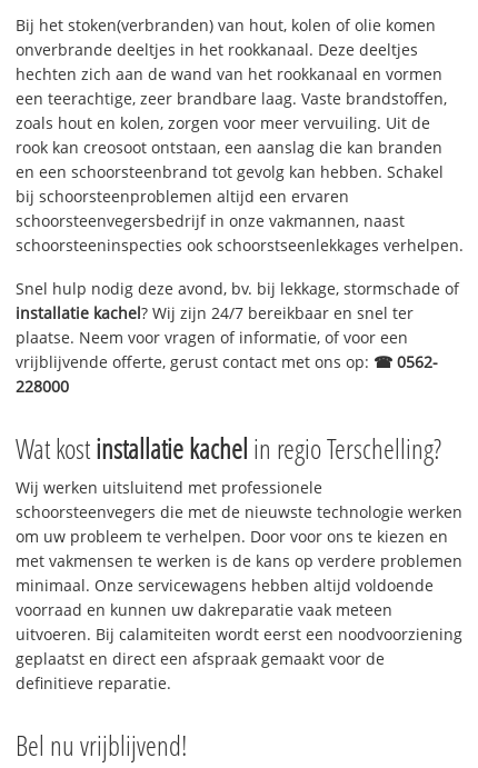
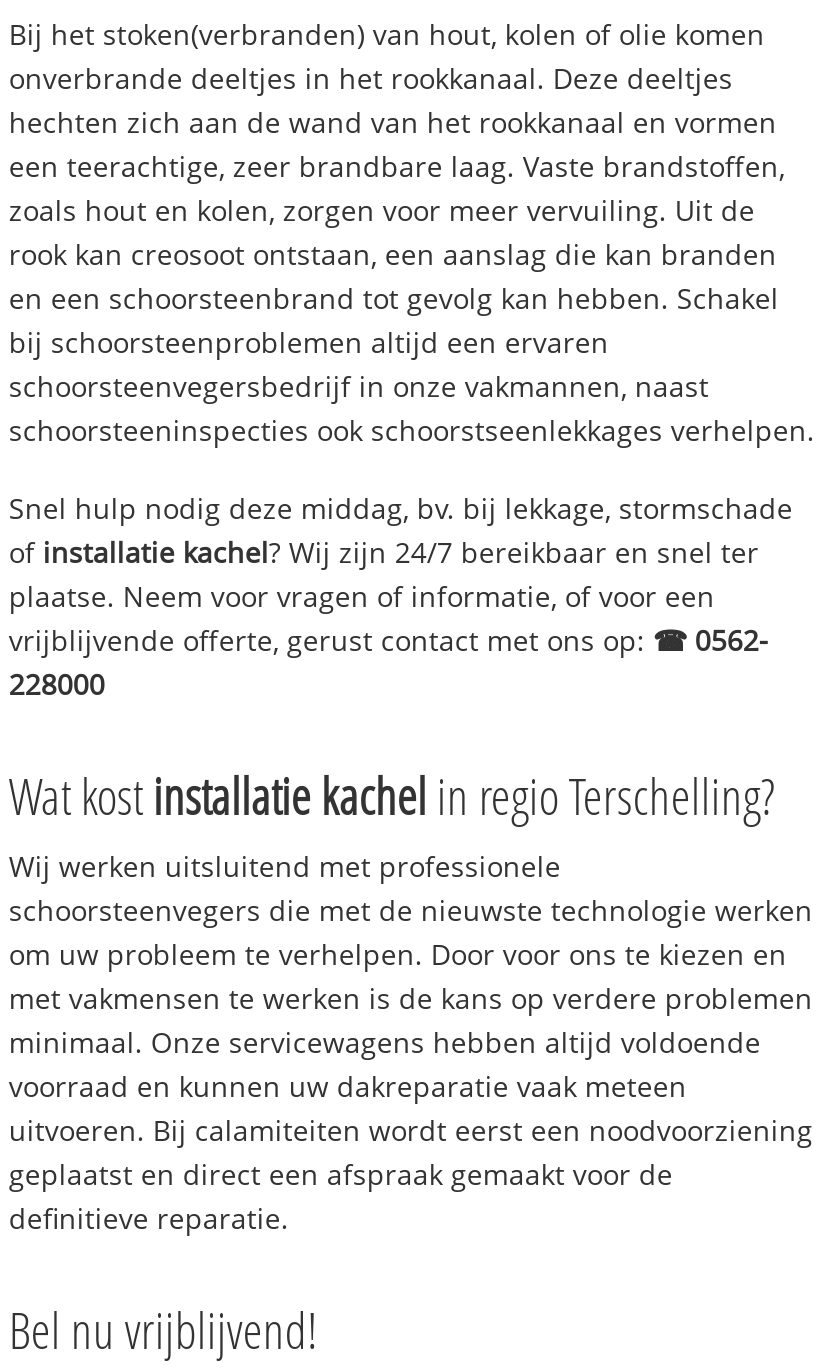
[16,278,460,323] Snel hulp nodig deze avond, bv. bij lekkage, stormschade of | installatie kachel? Wij zijn 24/7 bereikbaar en snel ter -> [9,489,793,571] Snel hulp nodig deze middag, bv. bij lekkage, stormschade | of installatie kachel? Wij zijn 24/7 bereikbaar en snel ter

